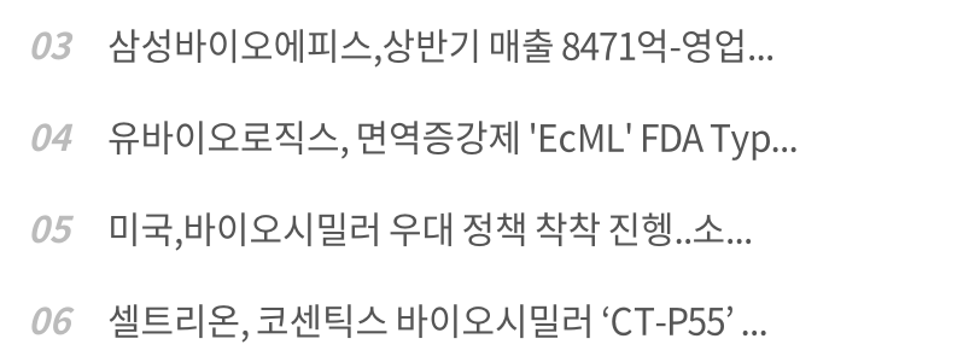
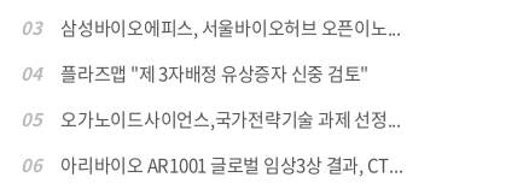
[107,19,774,72] 삼성바이오에피스,상반기 매출 8471억-영업... -> [60,15,401,41] 삼성바이오에피스, 서울바이오허브 오픈이노...
[107,111,798,164] 유바이오로직스, 면역증강제 'EcML' FDA Typ... -> [60,61,368,87] 플라즈맵 "제 3자배정 유상증자 신중 검토"
[107,202,752,256] 미국,바이오시밀러 우대 정책 착착 진헹..소... -> [60,106,401,133] 오가노이드사이언스,국가전략기술 과제 선정...
[107,294,767,347] 셀트리온, 코센틱스 바이오시밀러 ‘CT-P55’ ... -> [60,152,402,179] 아리바이오 AR1001 글로벌 임상3상 결과, CT...

